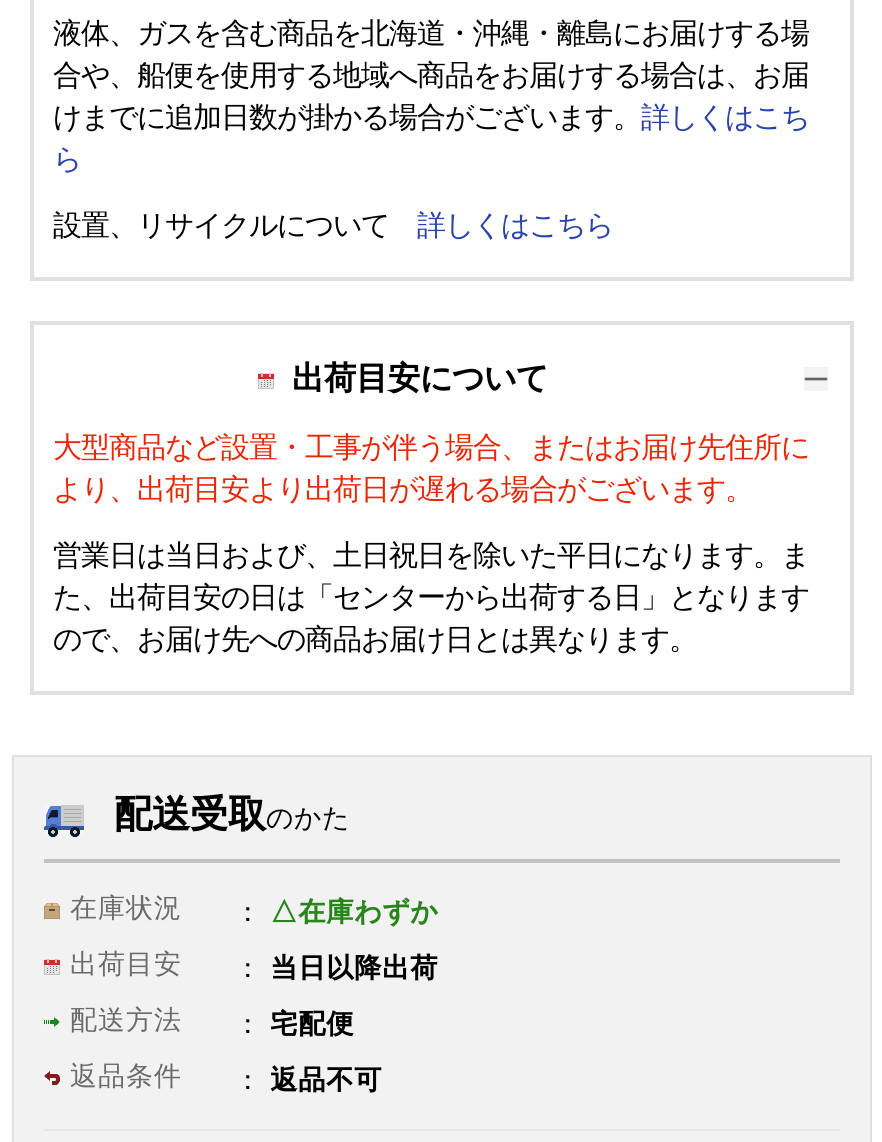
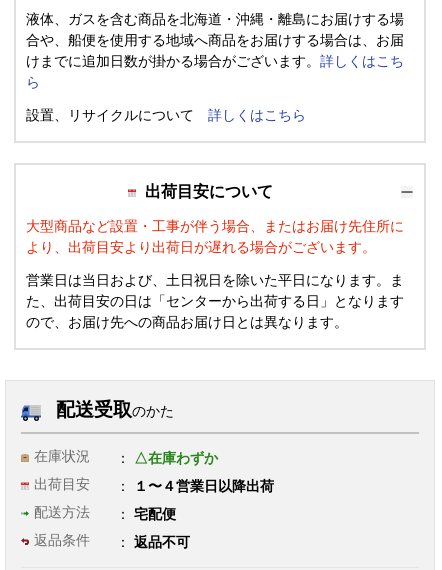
[262,954,438,984] 当日以降出荷 -> [130,479,274,494] １〜４営業日以降出荷

